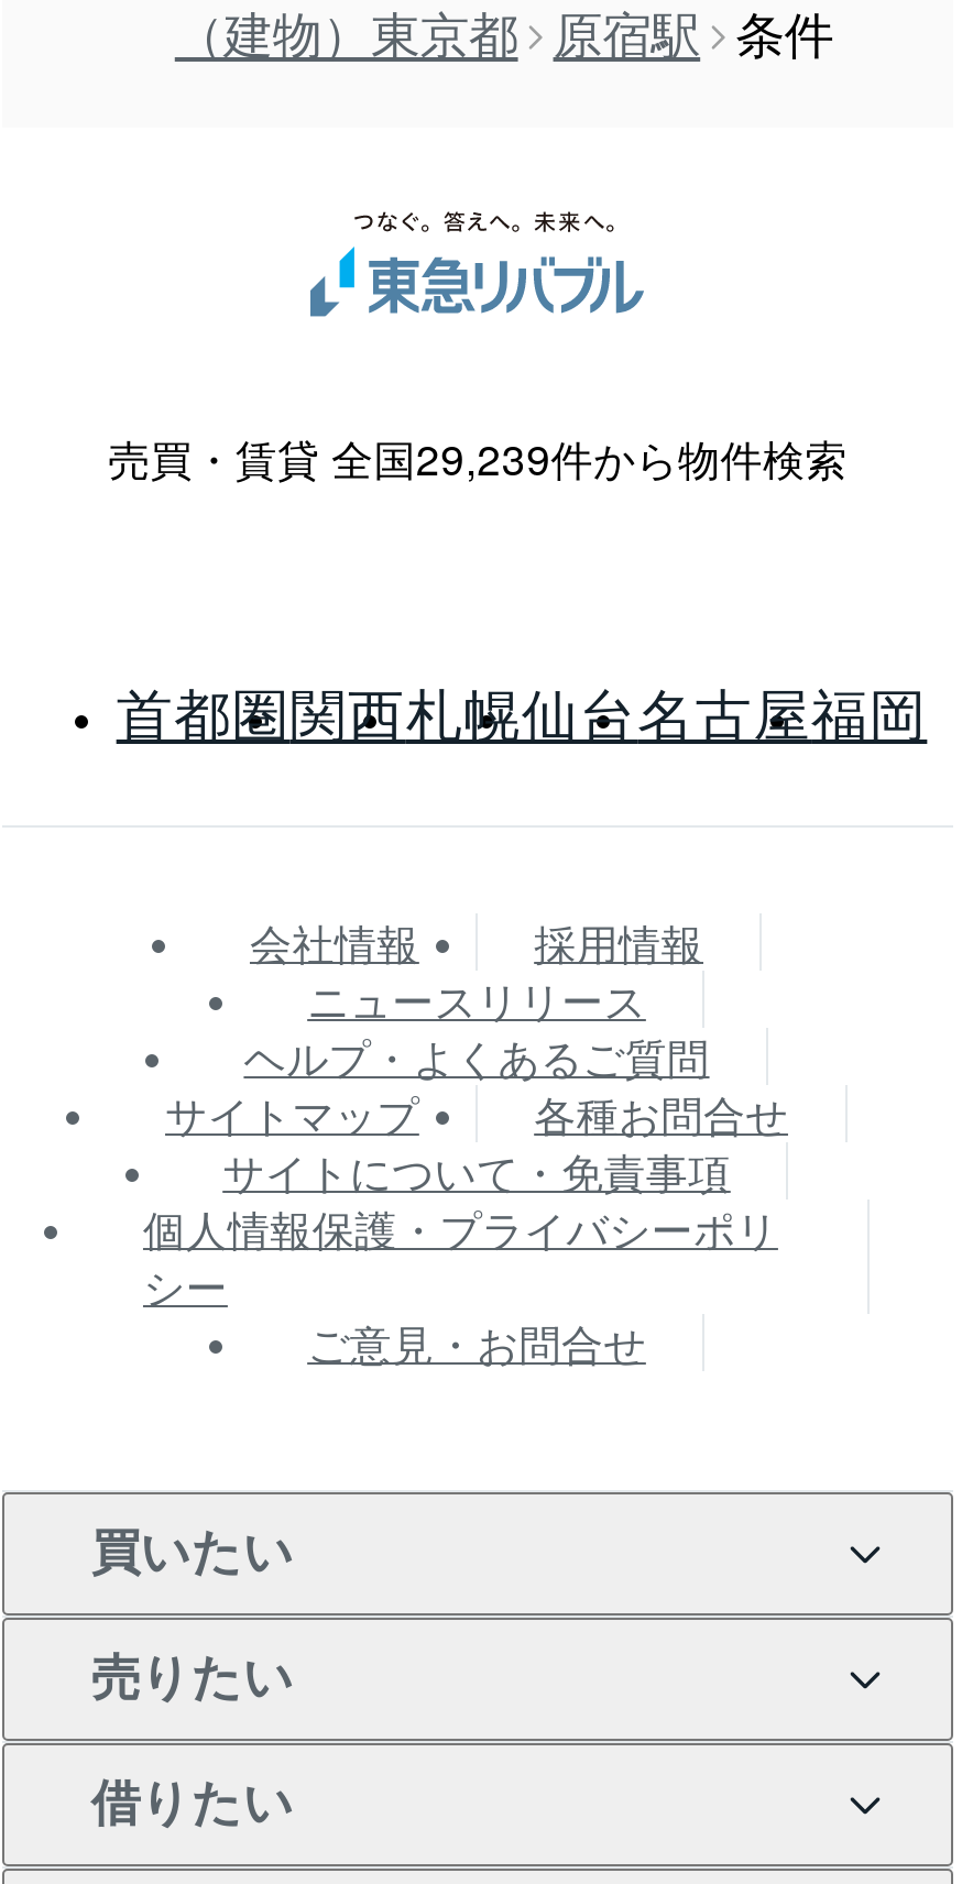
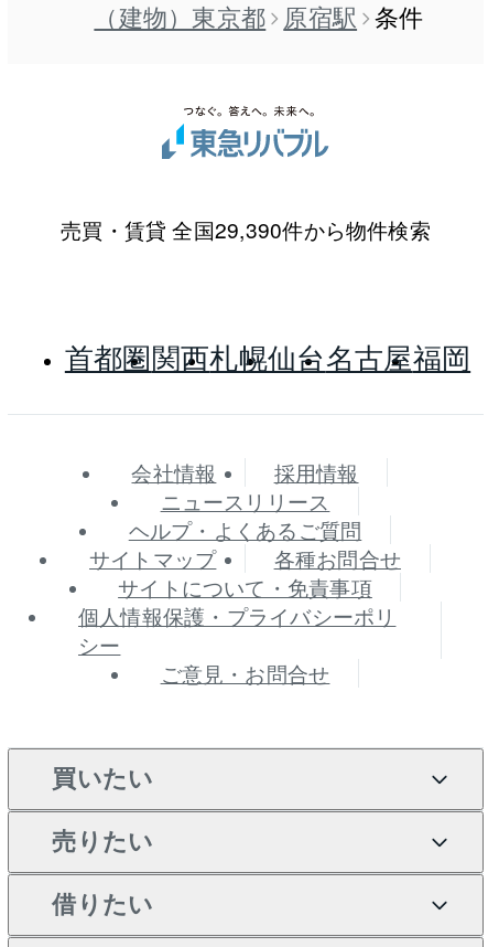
[108,427,847,487] 売買・賃貸 全国29,239件から物件検索 -> [61,214,431,244] 売買・賃貸 全国29,390件から物件検索

